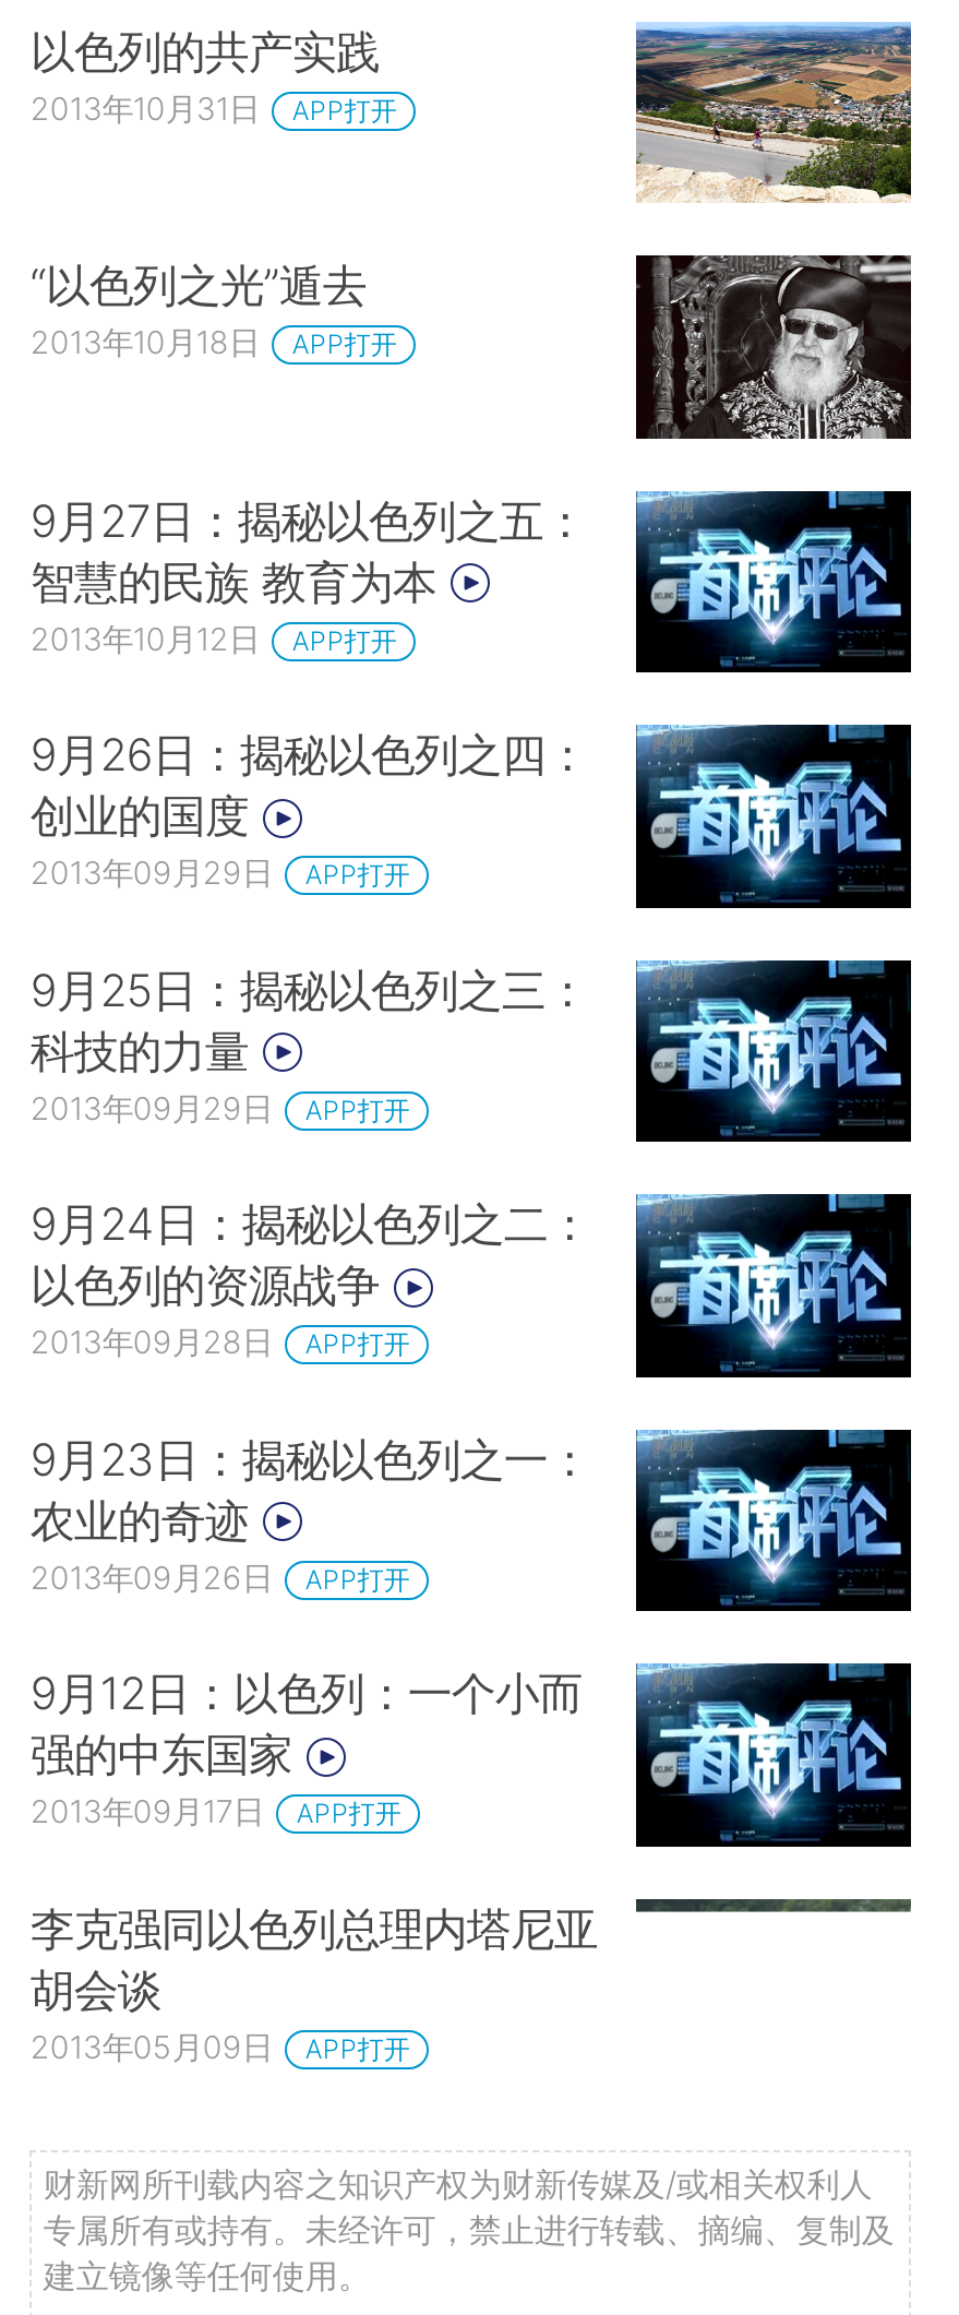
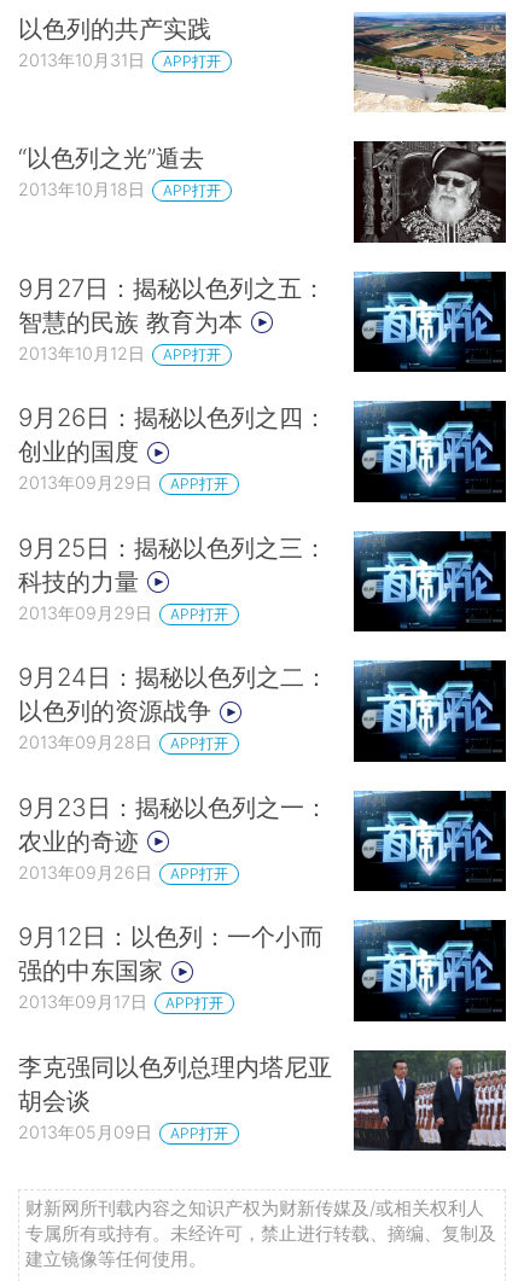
none -> [353,1058,507,1152] [image]

